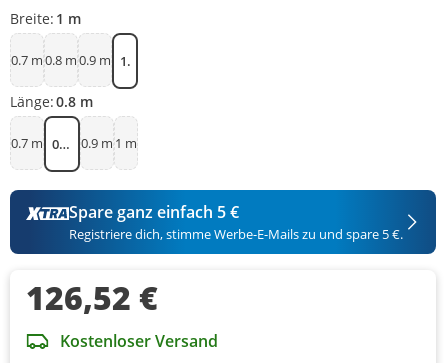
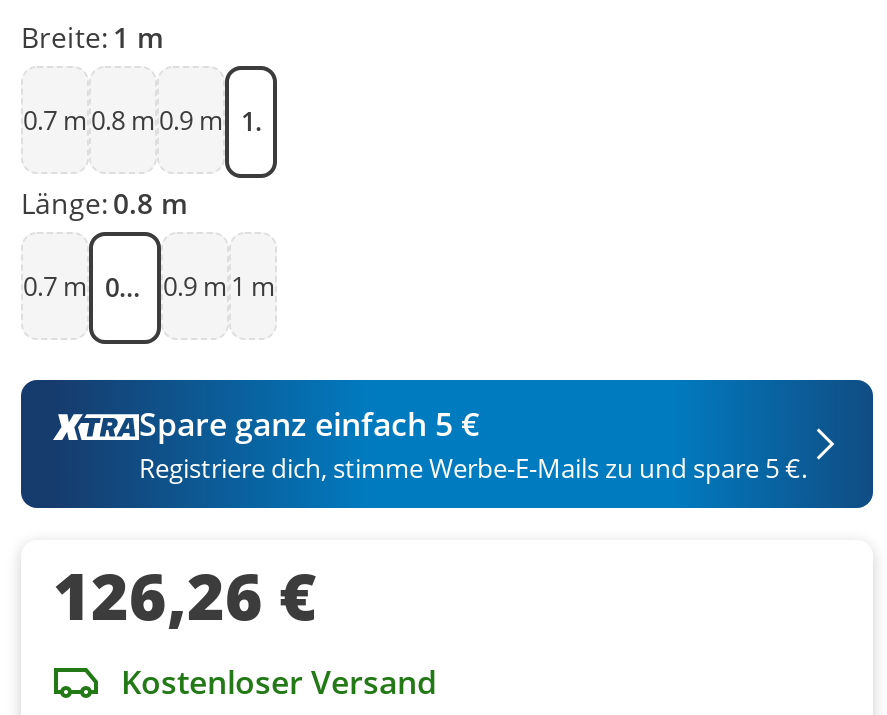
[26,276,158,319] 126,52 € -> [53,552,317,638] 126,26 €

